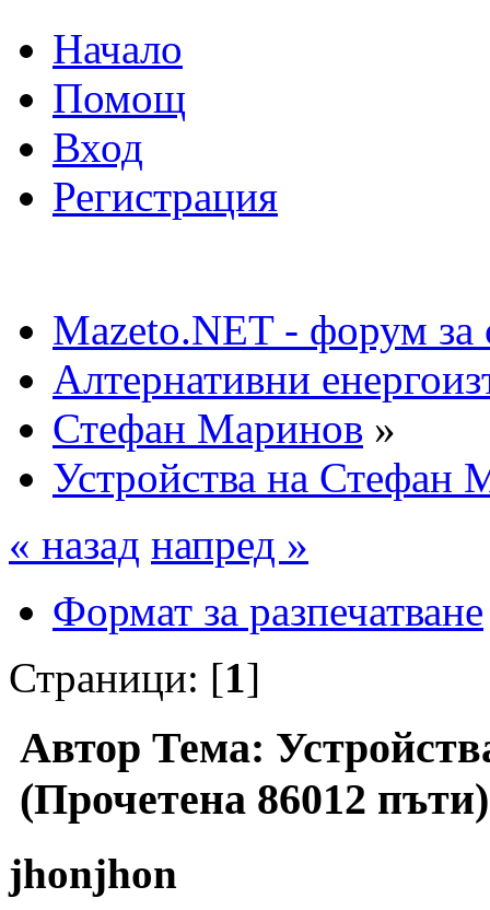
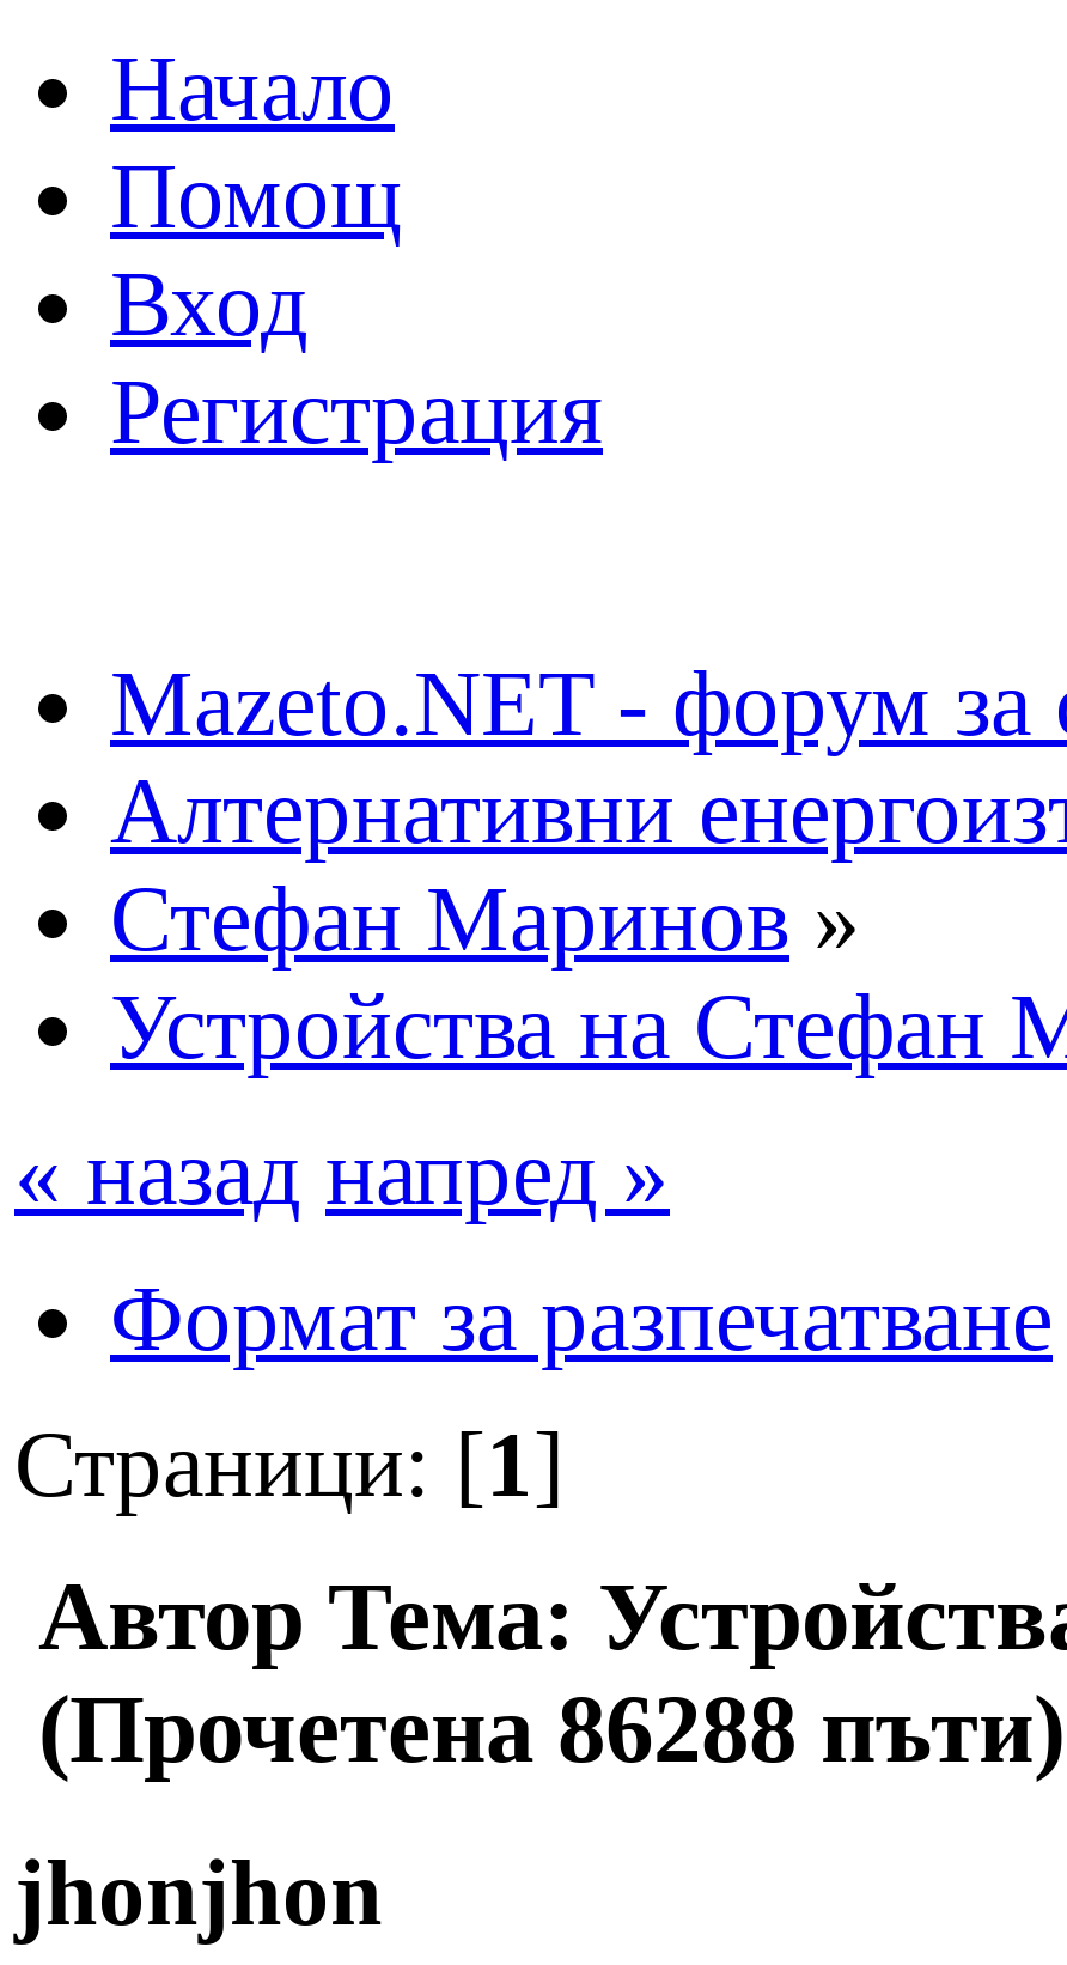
[9,775,489,824] (Прочетена 86012 пъти) -> [14,1676,1065,1784] (Прочетена 86288 пъти)

